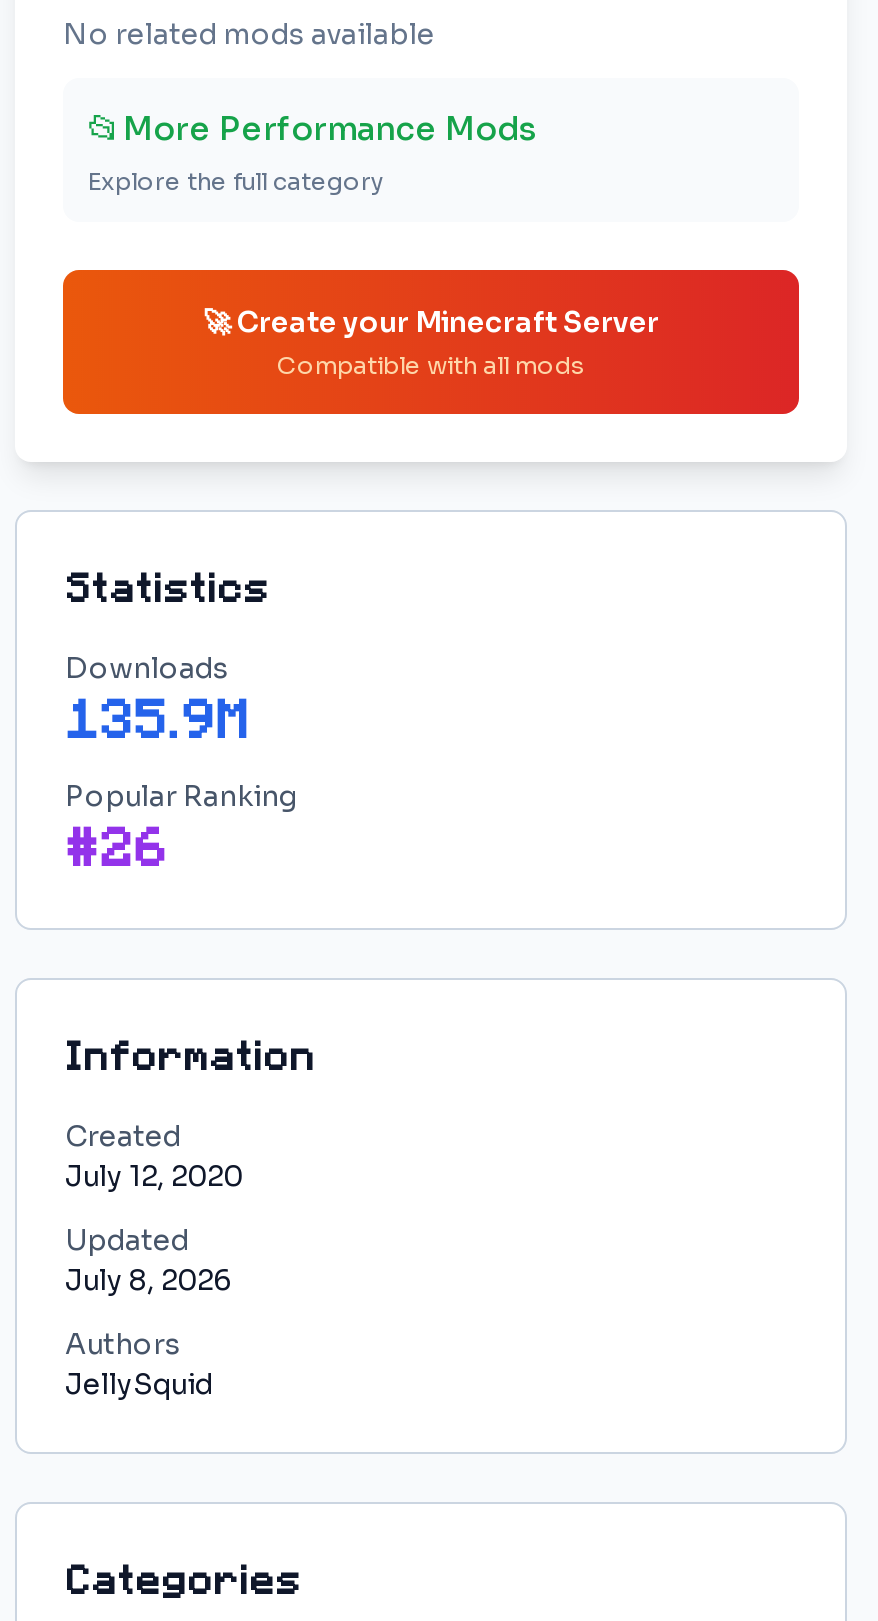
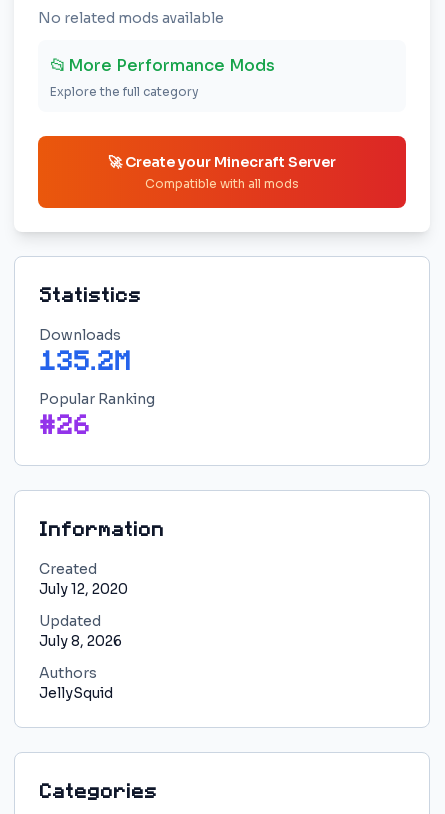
[65,697,249,745] 135.9M -> [39,349,131,373] 135.2M

